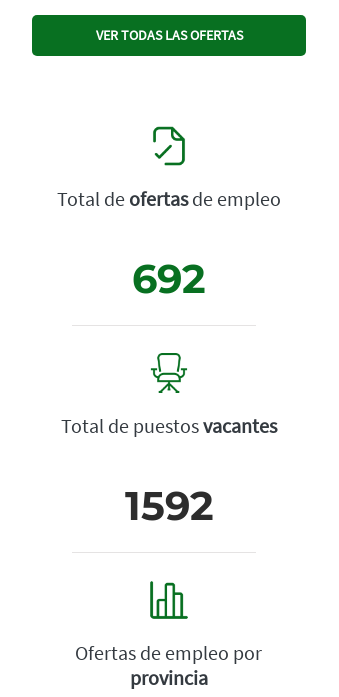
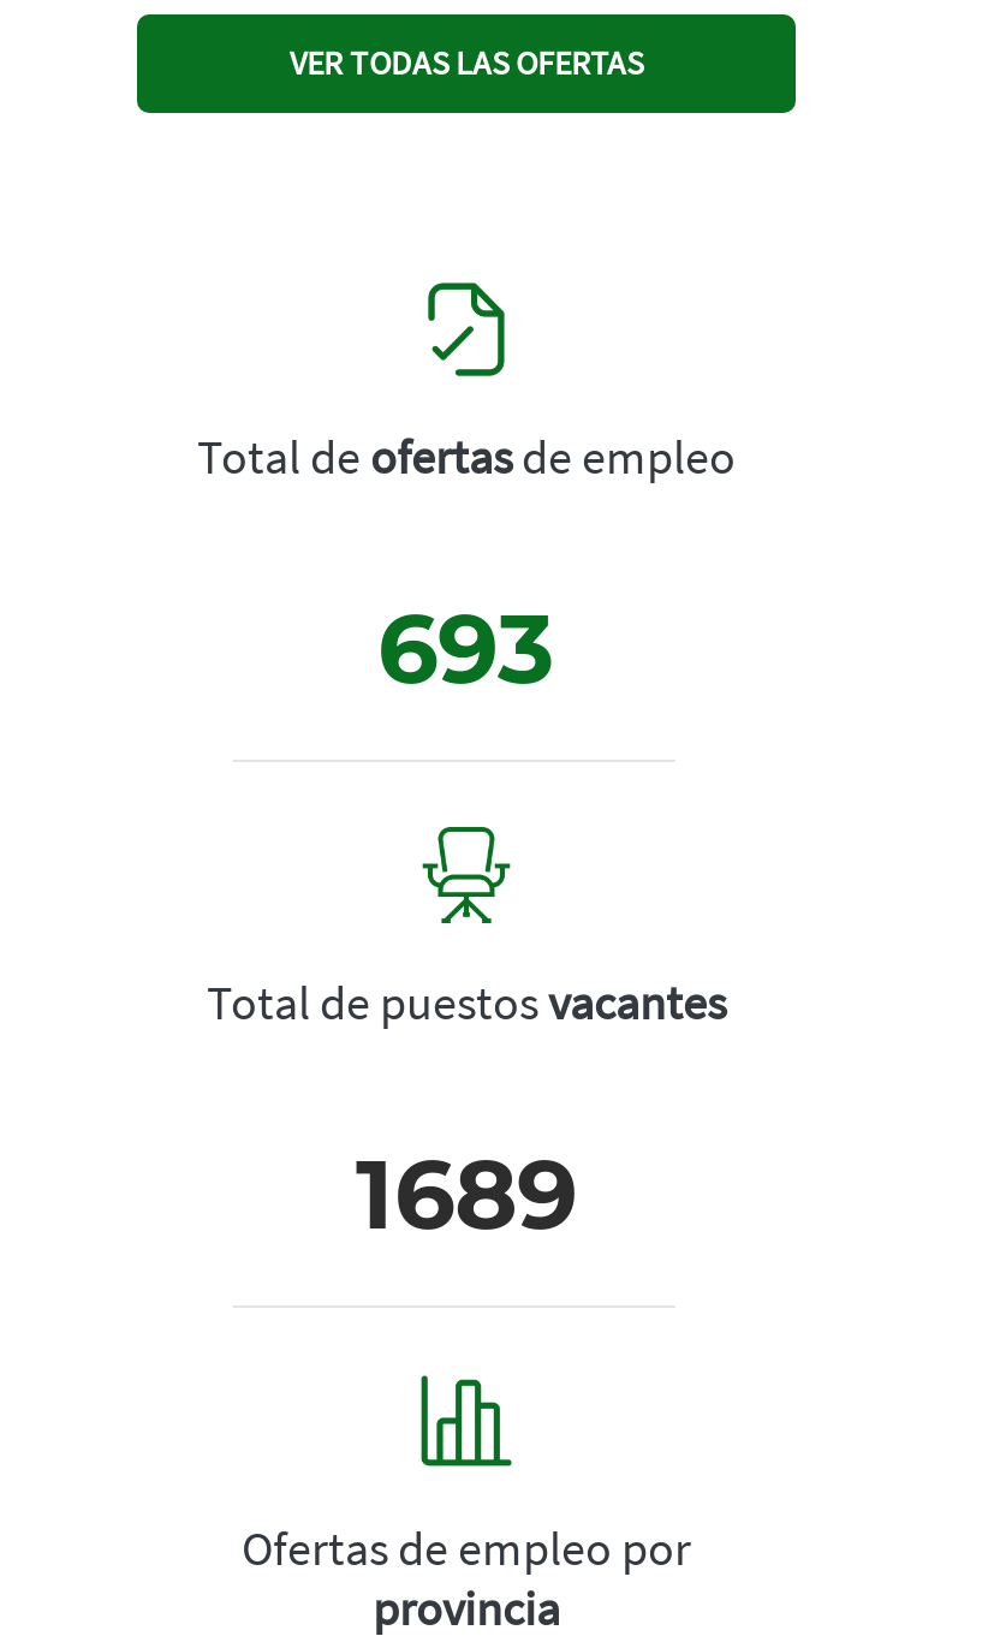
[132,254,206,303] 692 -> [377,588,555,706] 693
[124,481,213,530] 1592 -> [356,1134,577,1252] 1689

